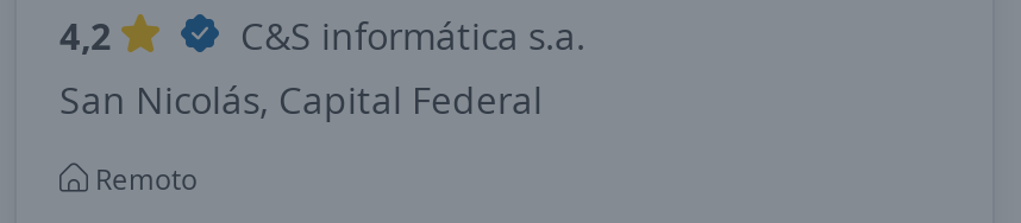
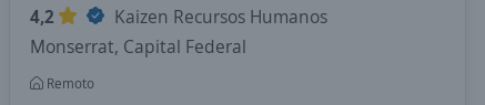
[59,9,585,126] C&S informática s.a. | San Nicolás, Capital Federal -> [30,4,327,59] Kaizen Recursos Humanos | Monserrat, Capital Federal

